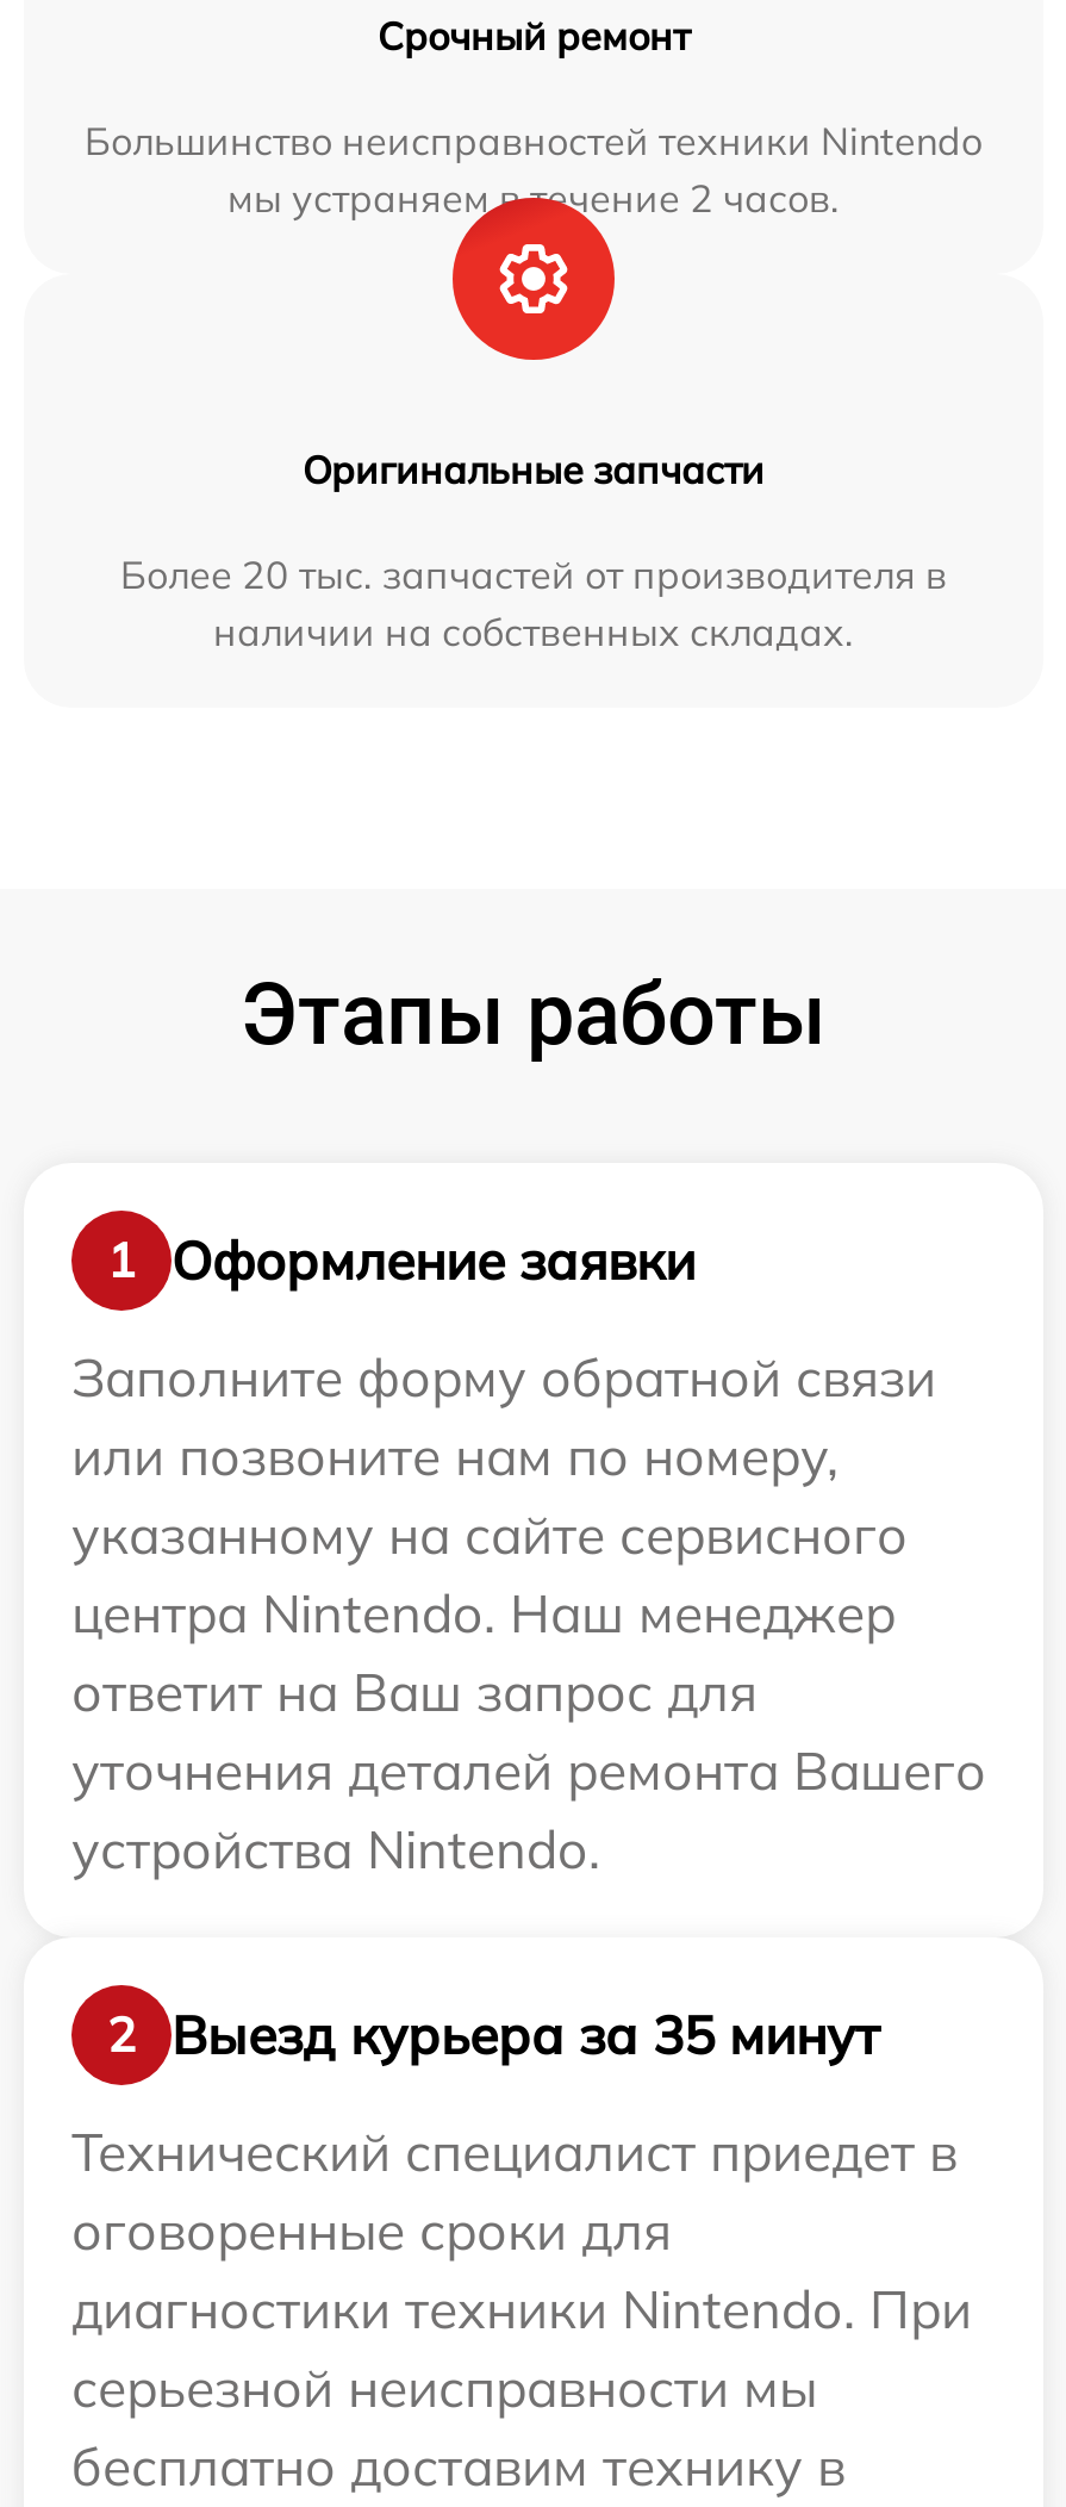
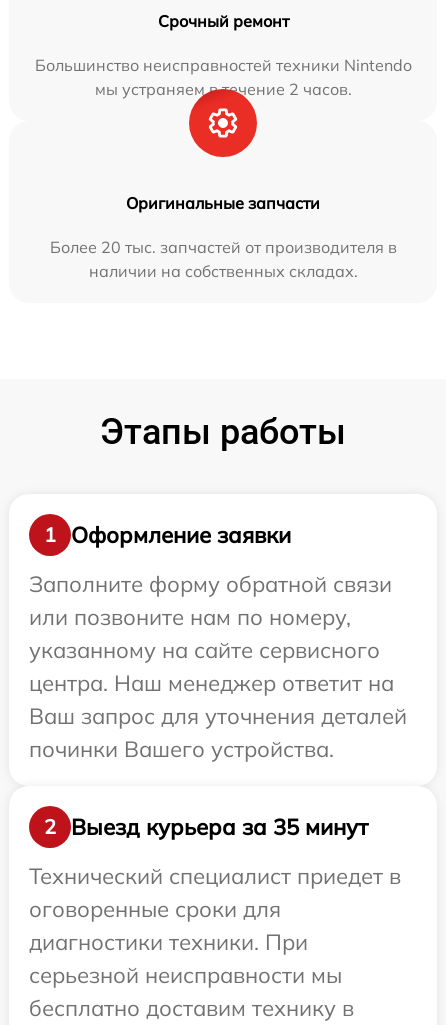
[71,1580,986,1883] центра Nintendo. Наш менеджер | ответит на Ваш запрос для | уточнения деталей ремонта Вашего | устройства Nintendo. -> [29,669,407,763] центра. Наш менеджер ответит на | Ваш запрос для уточнения деталей | починки Вашего устройства.
[71,2276,972,2343] диагностики техники Nintendo. При -> [29,928,308,956] диагностики техники. При

